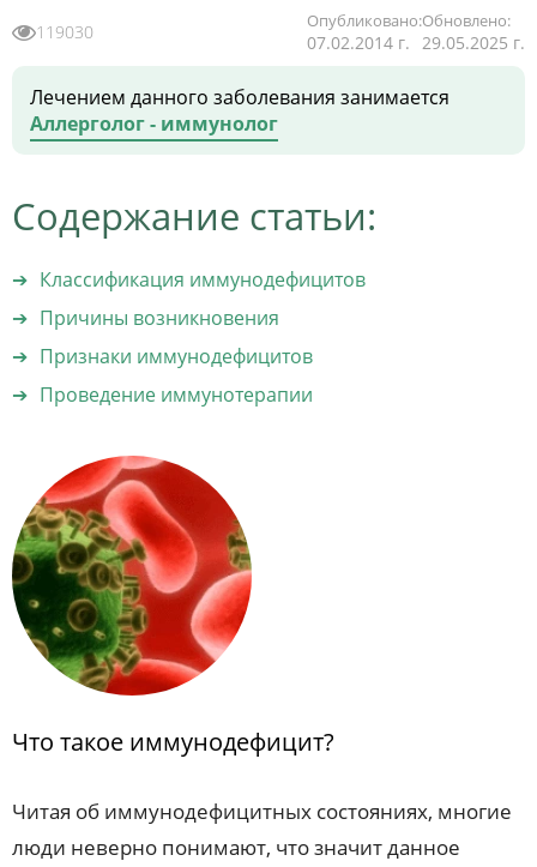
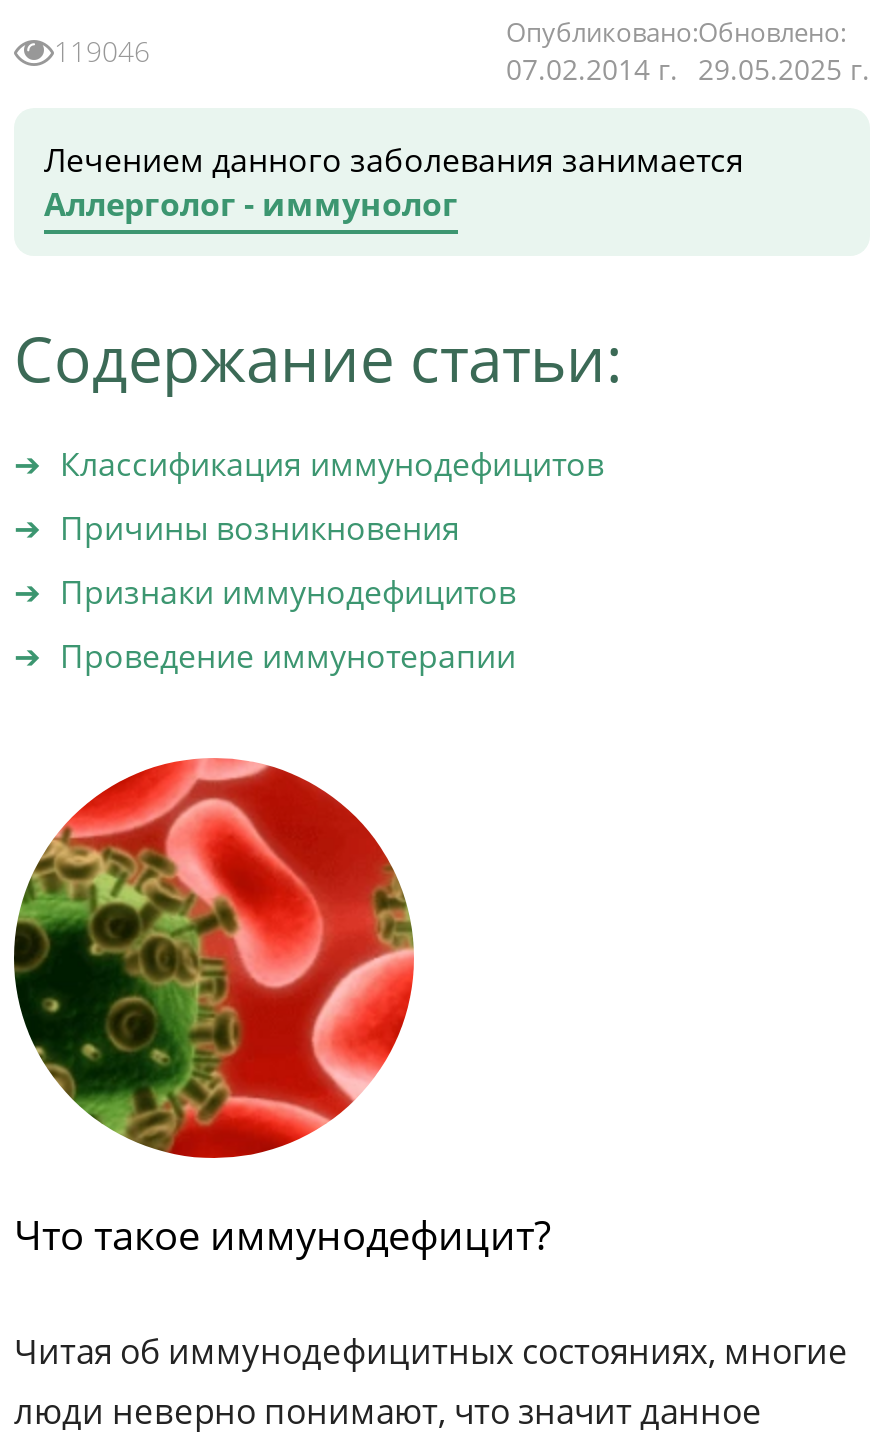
[36,20,93,43] 119030 -> [54,32,150,70] 119046

